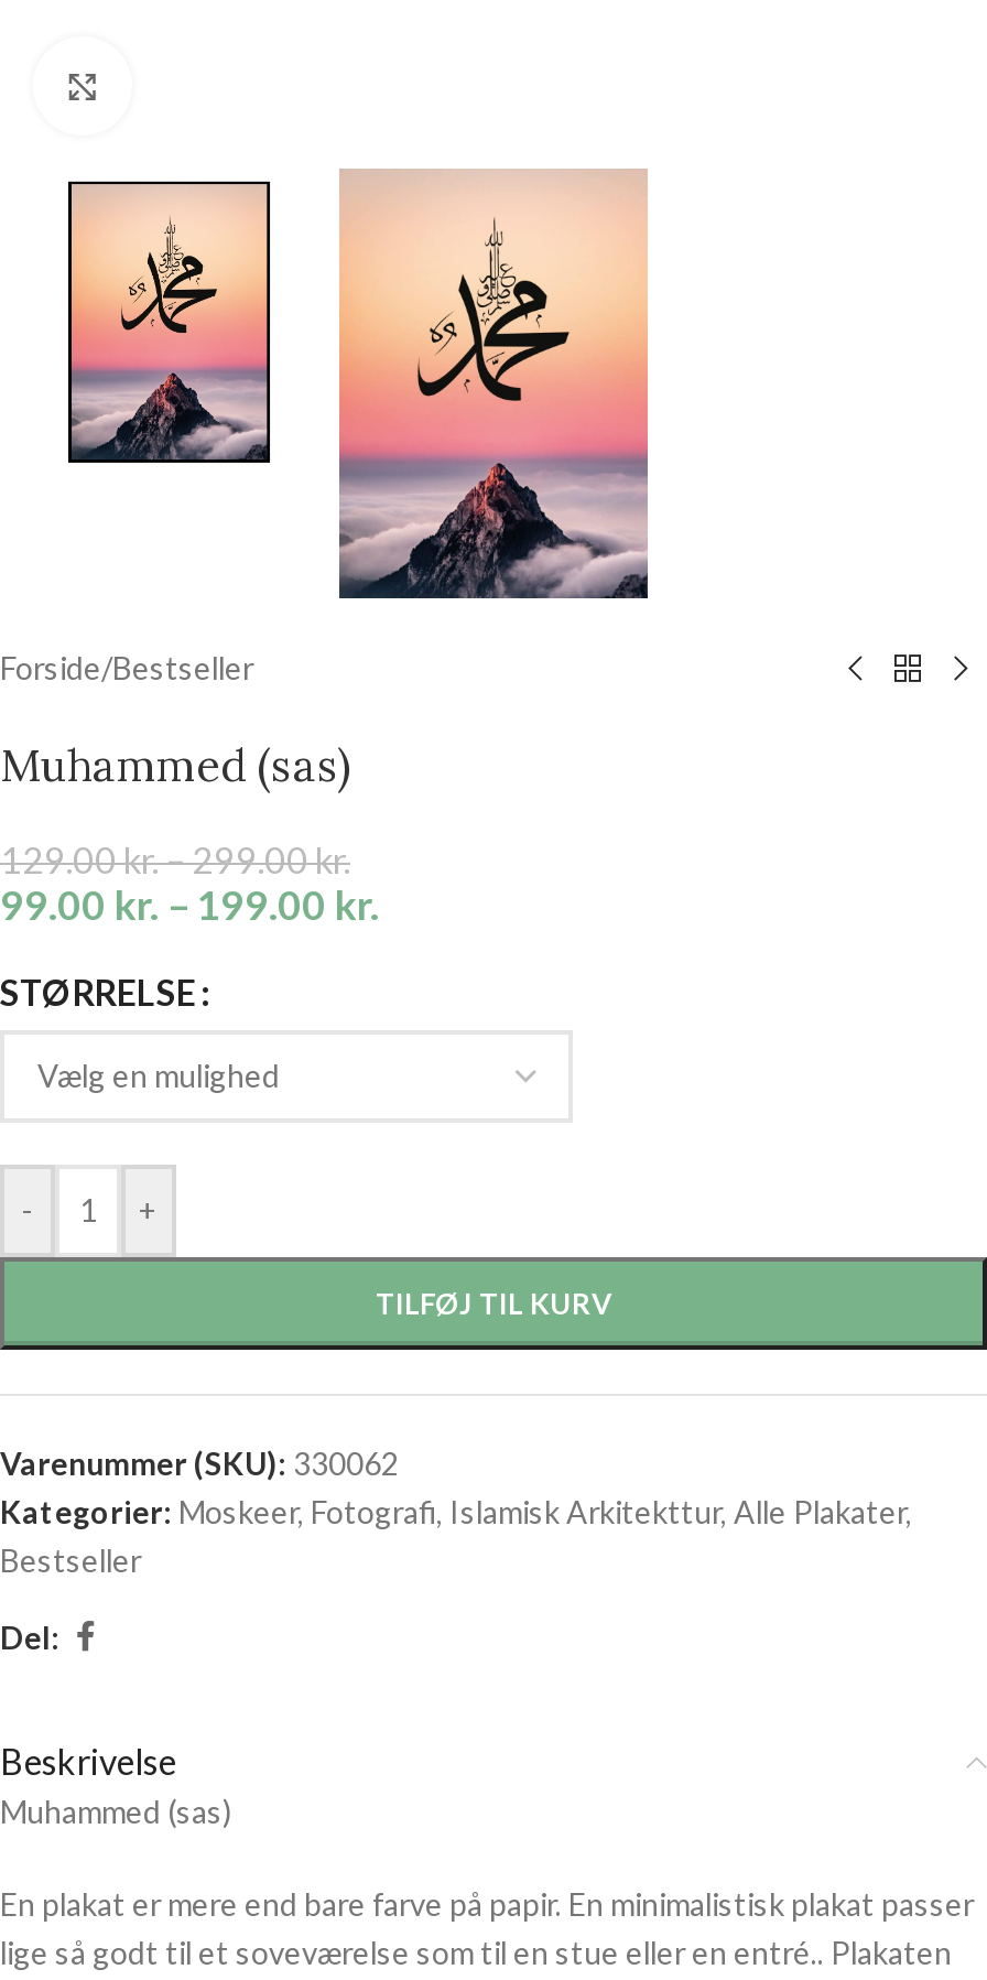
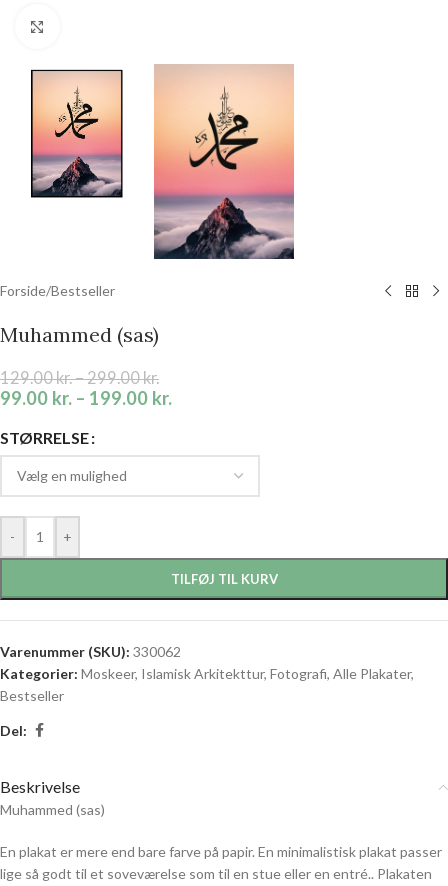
[0,1493,912,1531] Kategorier: Moskeer, Fotografi, Islamisk Arkitekttur, Alle Plakater, -> [0,665,414,682] Kategorier: Moskeer, Islamisk Arkitekttur, Fotografi, Alle Plakater,

